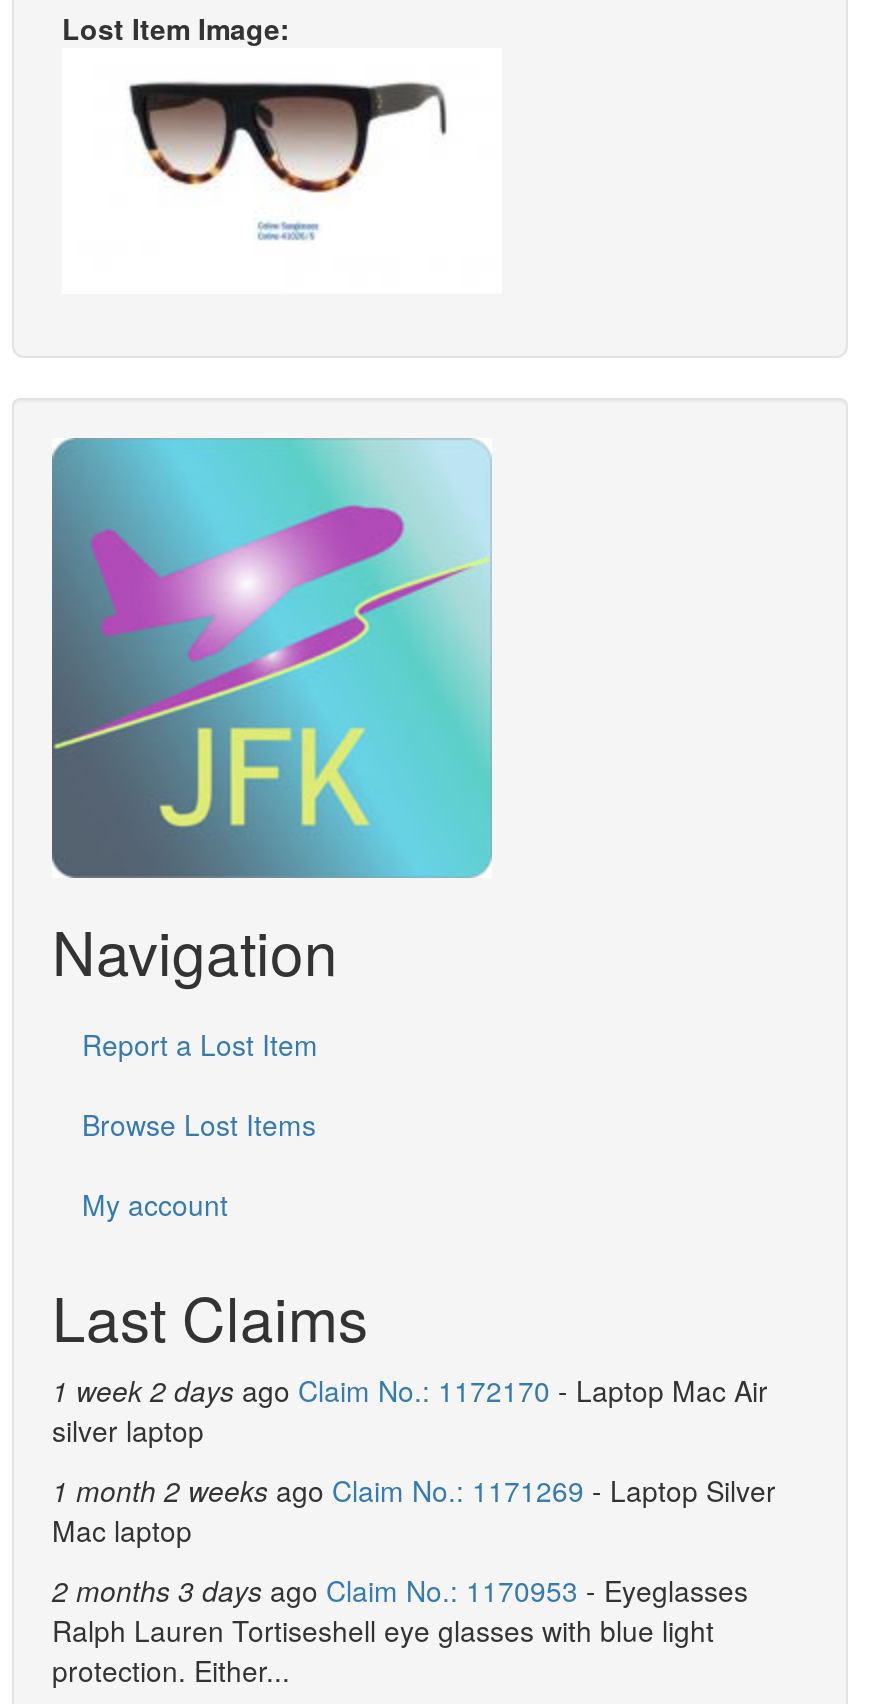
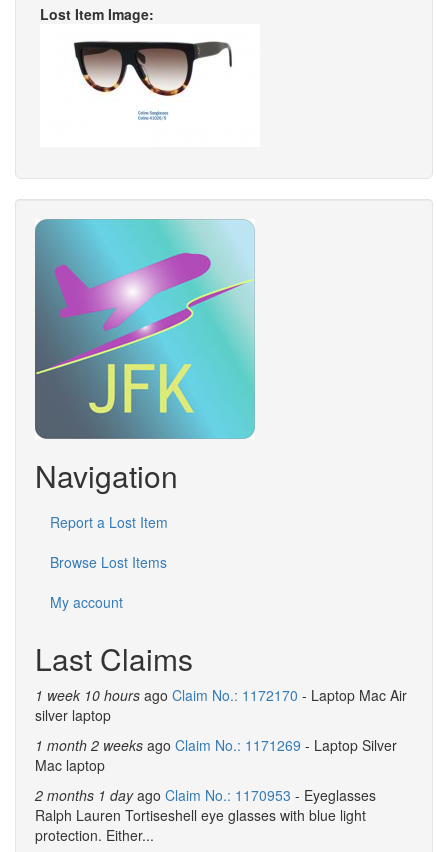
[52,1370,768,1410] 1 week 2 days ago Claim No.: 1172170 - Laptop Mac Air -> [35,685,407,705] 1 week 10 hours ago Claim No.: 1172170 - Laptop Mac Air
[52,1570,748,1610] 2 months 3 days ago Claim No.: 1170953 - Eyeglasses -> [35,785,376,805] 2 months 1 day ago Claim No.: 1170953 - Eyeglasses

